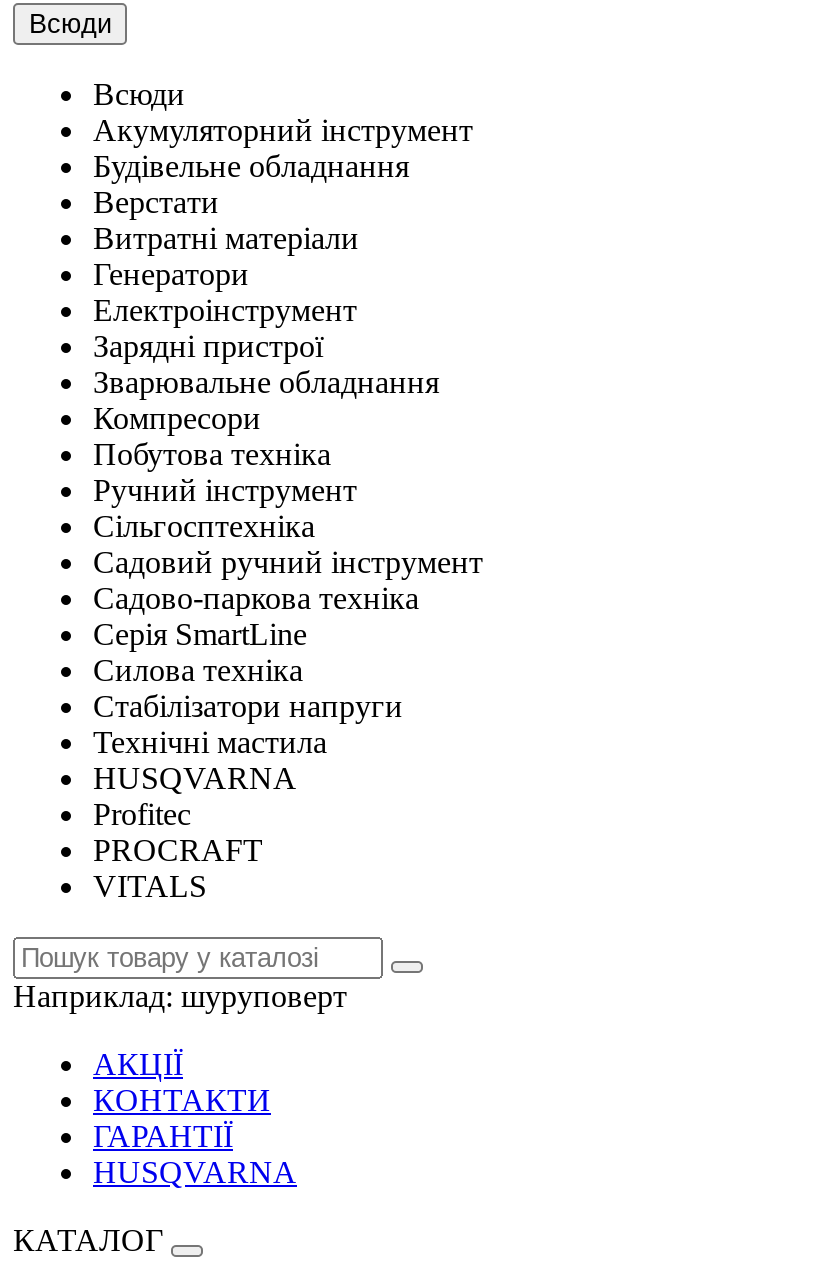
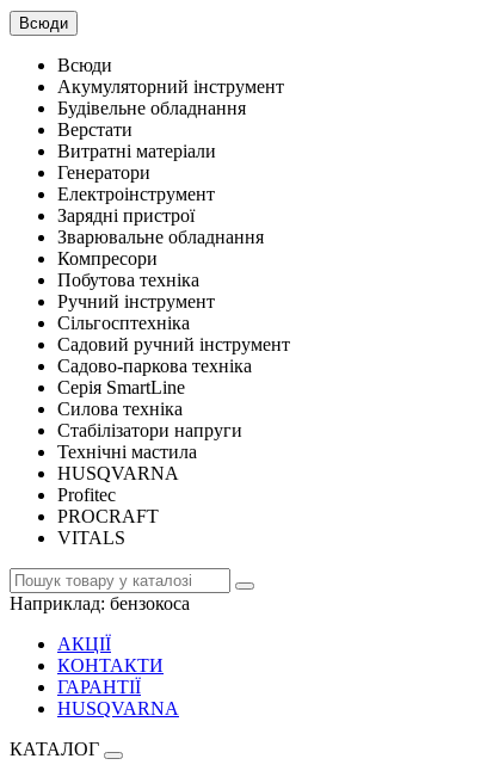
[13,979,347,1013] Наприклад:шуруповерт -> [10,593,190,613] Наприклад:бензокоса

